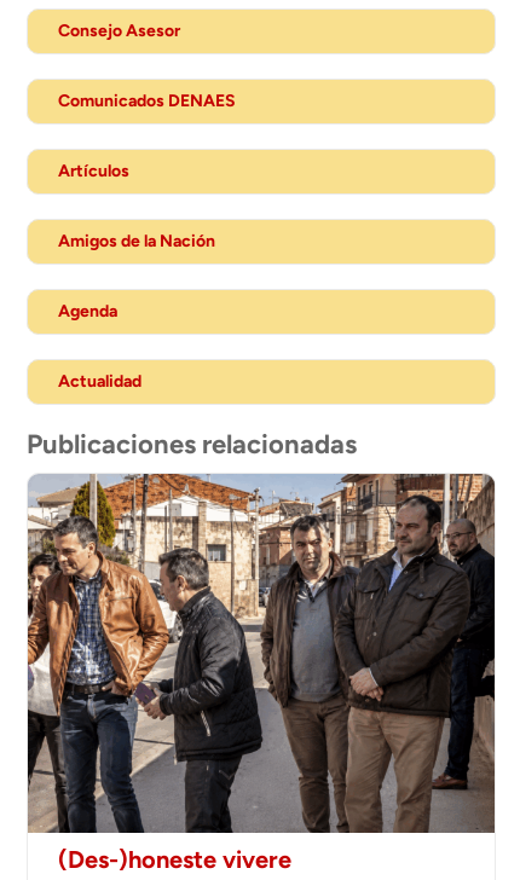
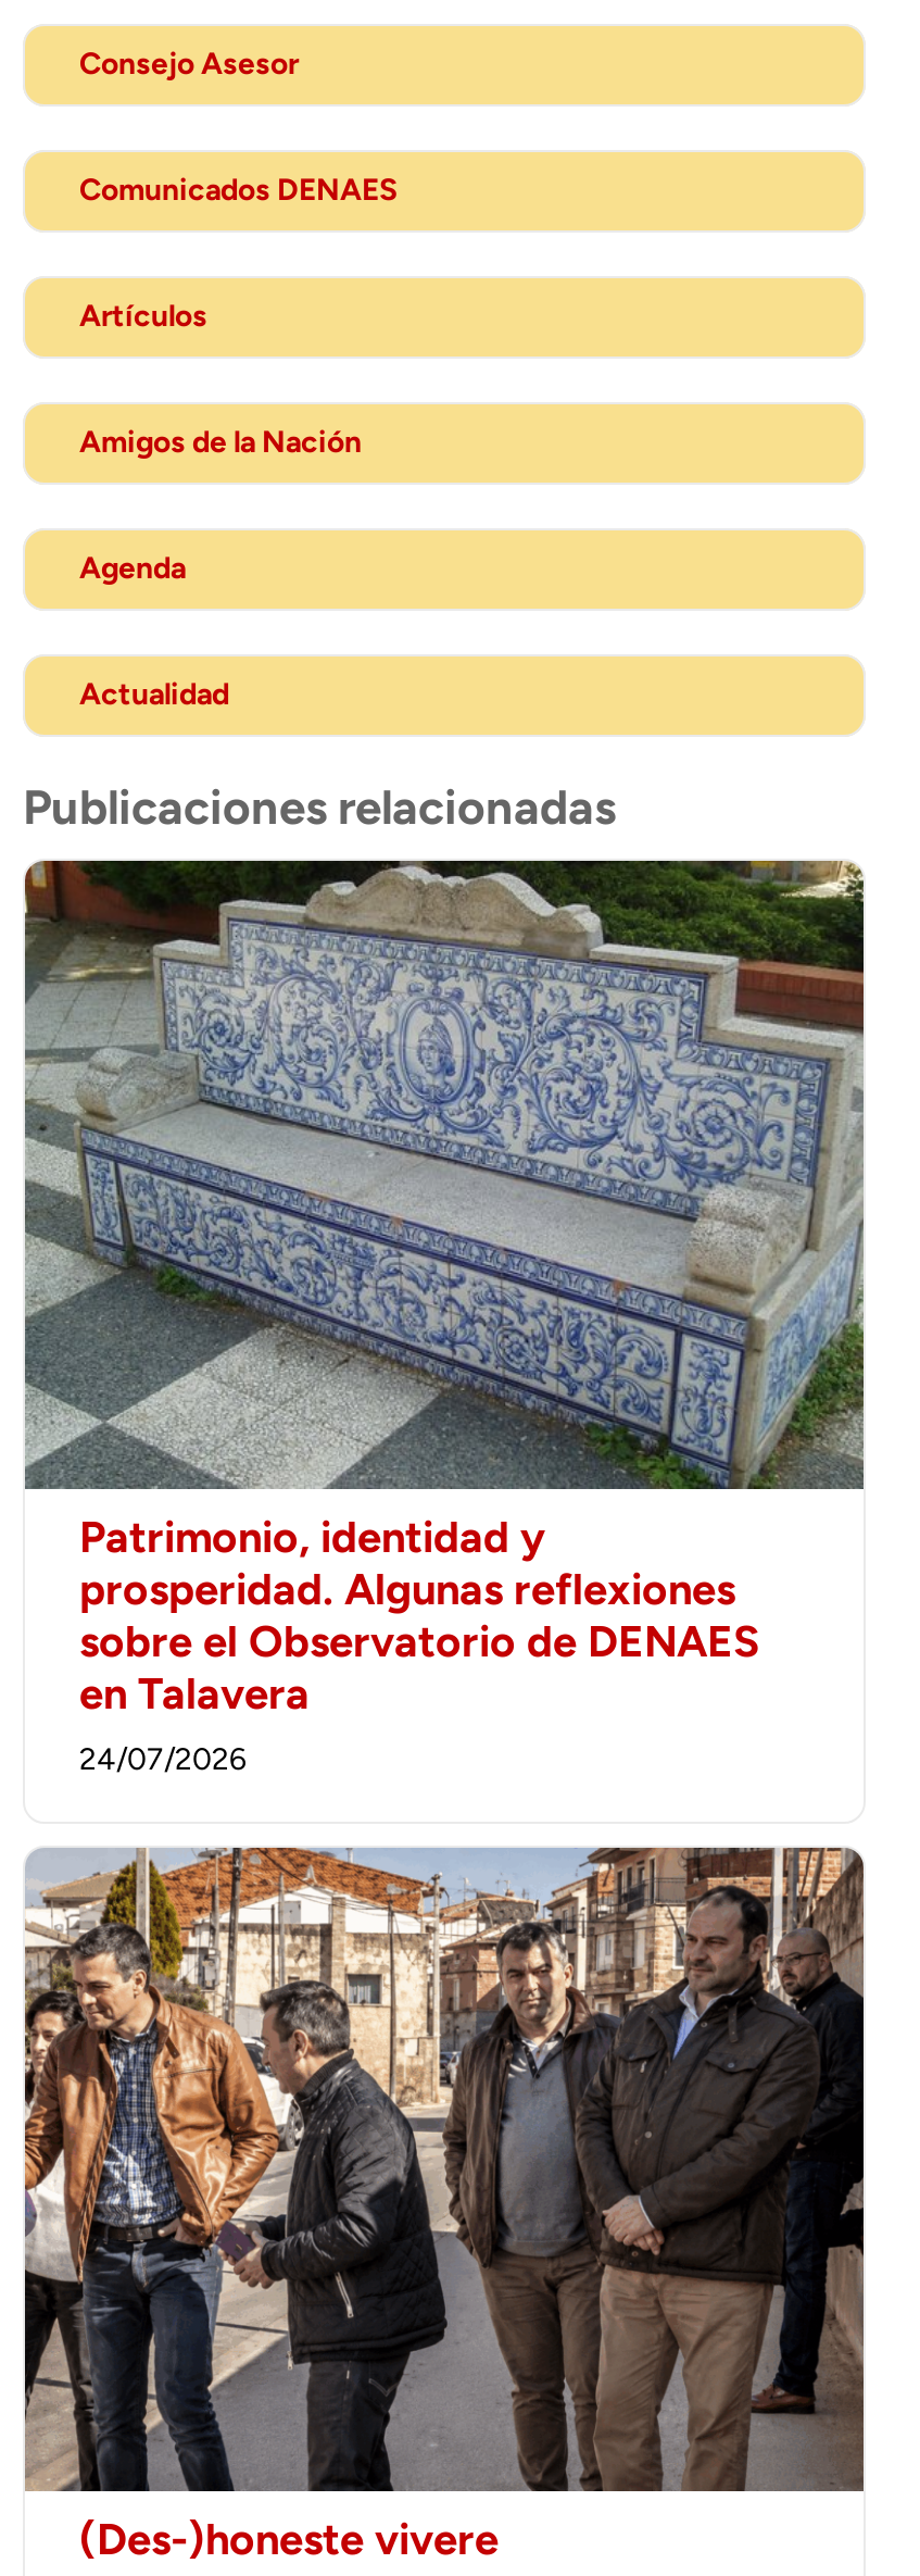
none -> [23,859,866,1778] [image] | Patrimonio, identidad y | prosperidad. Algunas reflexiones | sobre el Observatorio de DENAES | en Talavera | 24/07/2026

